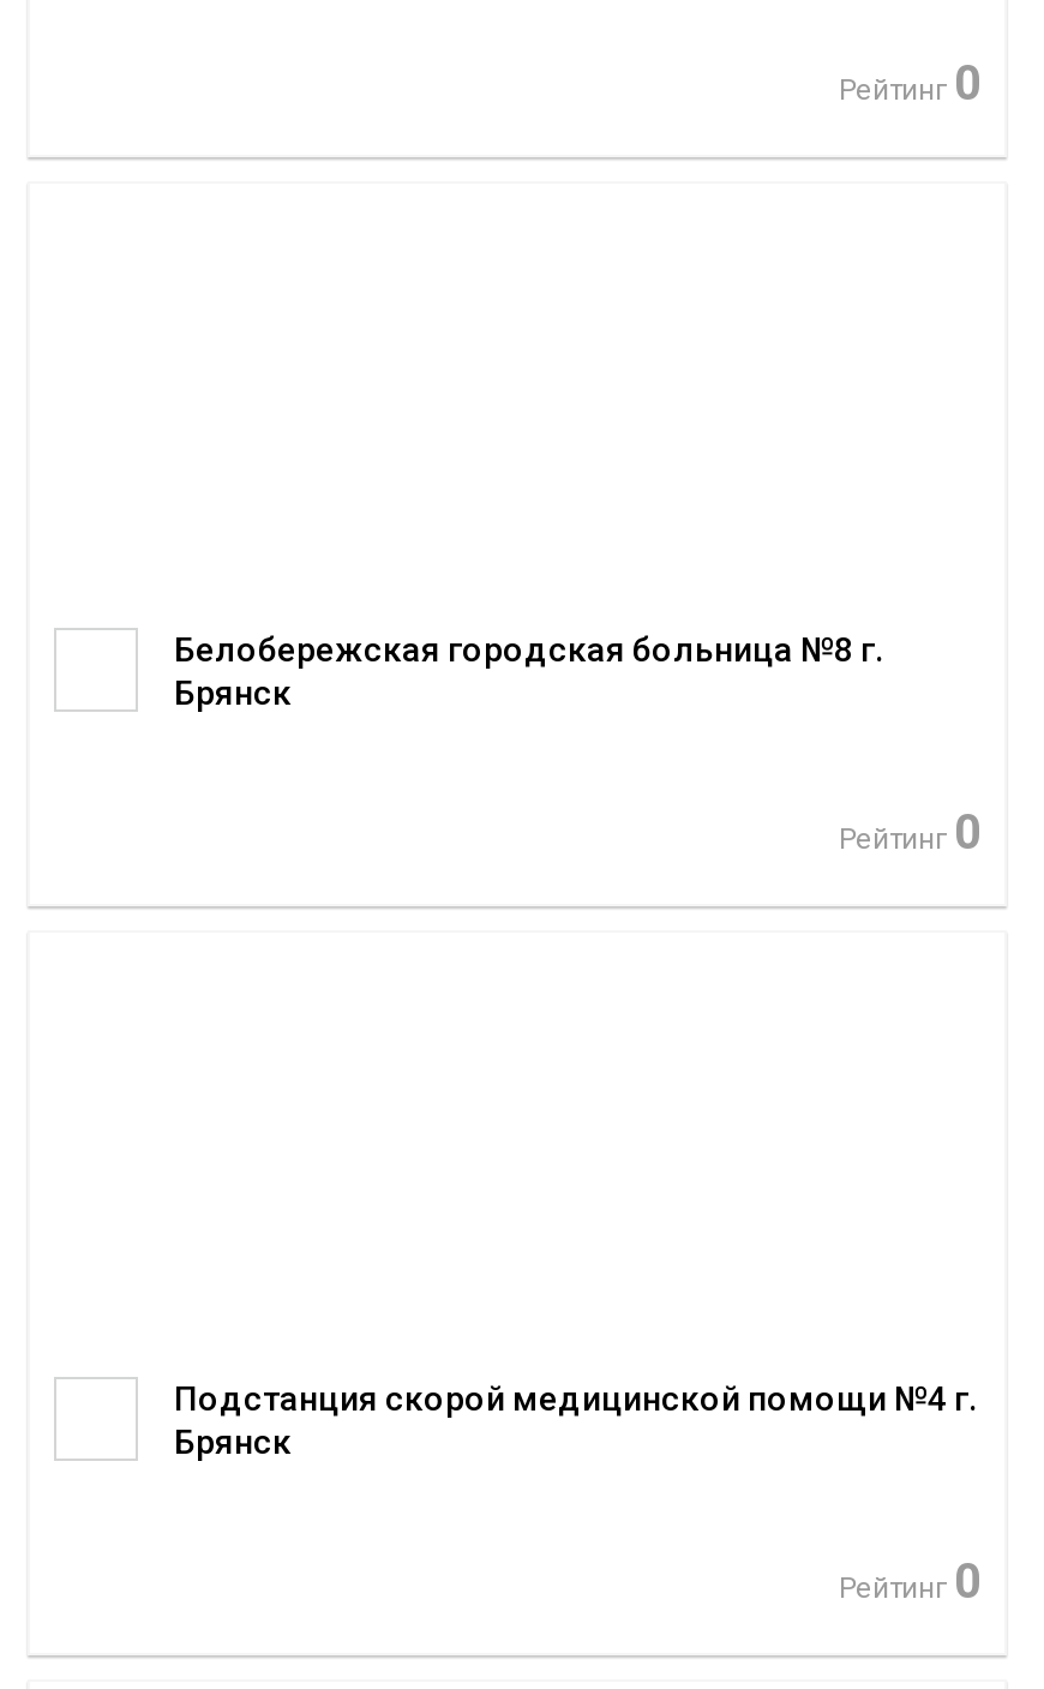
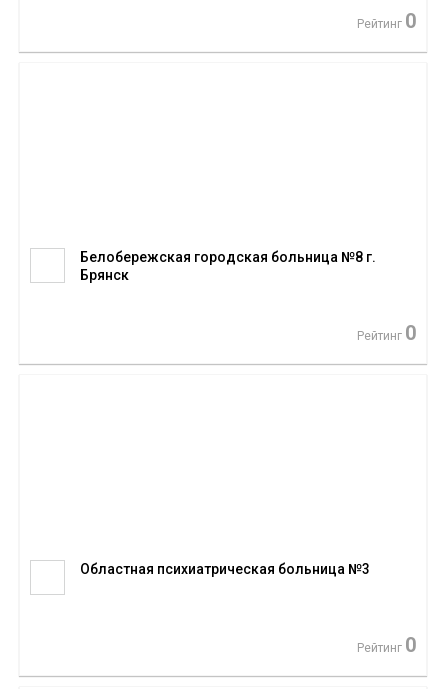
[174,1379,978,1461] Подстанция скорой медицинской помощи №4 г. | Брянск -> [80,561,370,577] Областная психиатрическая больница №3

